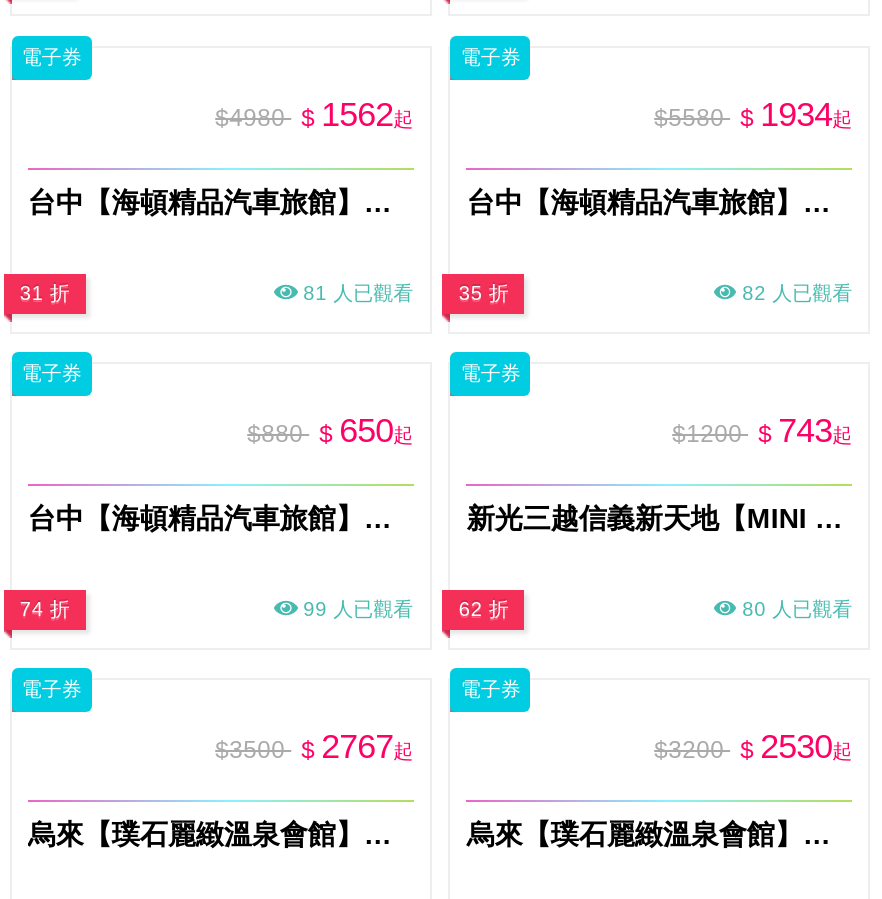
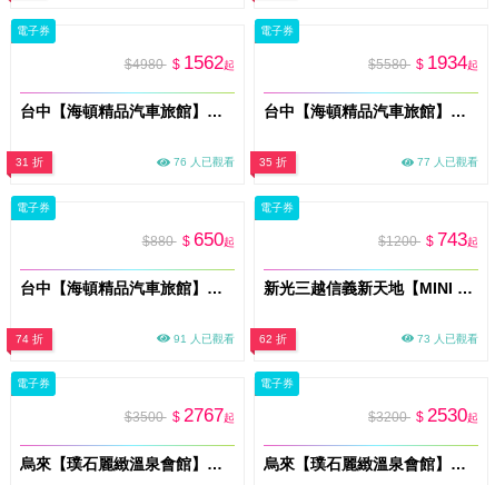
[297,281,413,303] 81 人已觀看 -> [170,156,234,168] 76 人已觀看
[736,281,852,303] 82 人已觀看 -> [414,156,478,168] 77 人已觀看
[297,598,413,620] 99 人已觀看 -> [170,332,234,345] 91 人已觀看
[736,598,852,620] 80 人已觀看 -> [414,332,478,345] 73 人已觀看

